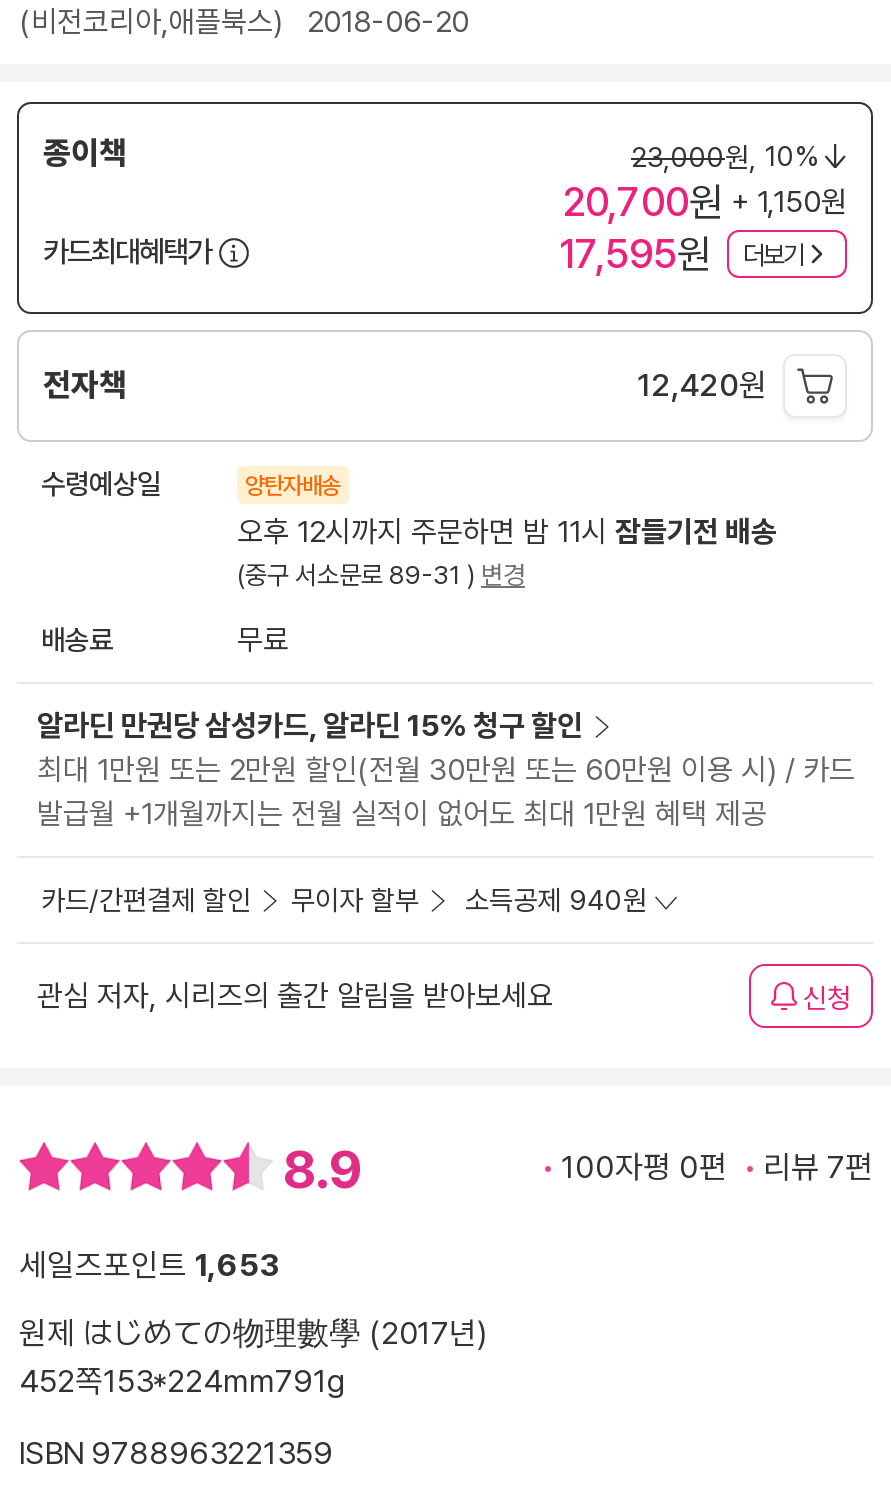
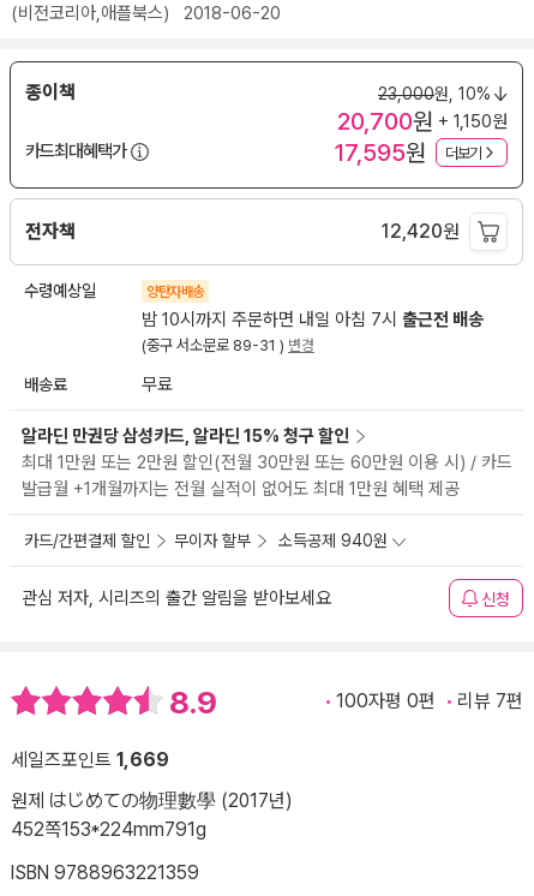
[237,515,777,551] 오후 12시까지 주문하면 밤 11시 잠들기전 배송 -> [142,309,484,331] 밤 10시까지 주문하면 내일 아침 7시 출근전 배송
[19,1245,279,1283] 세일즈포인트 1,653 -> [11,748,169,771] 세일즈포인트 1,669

